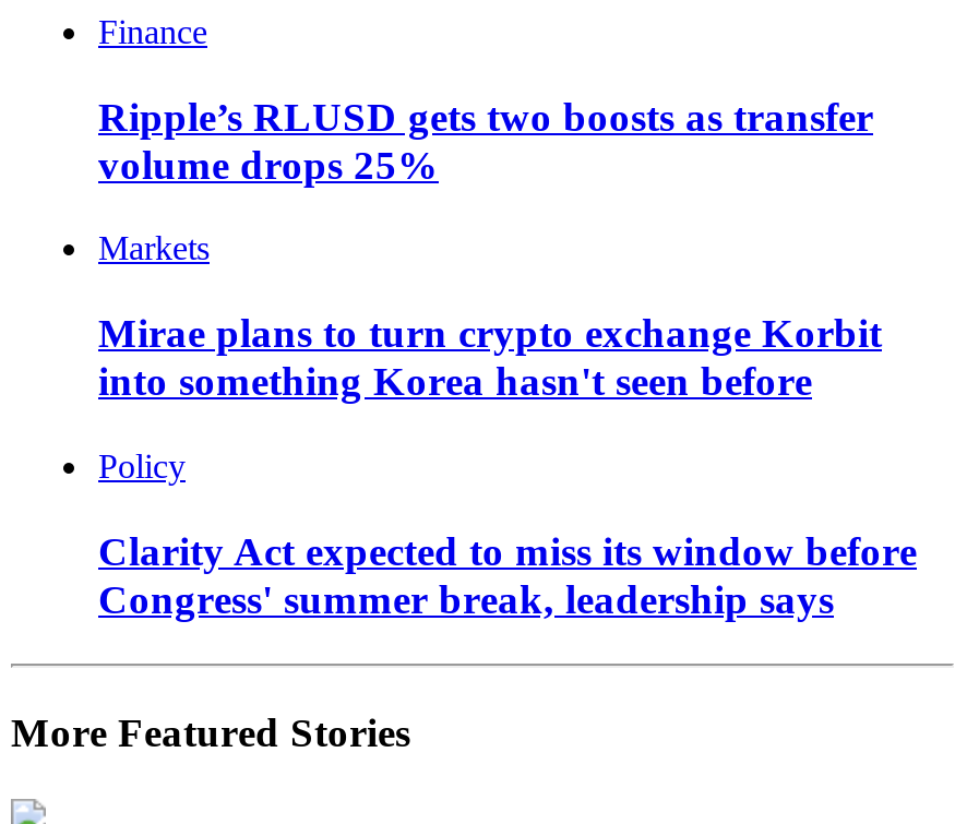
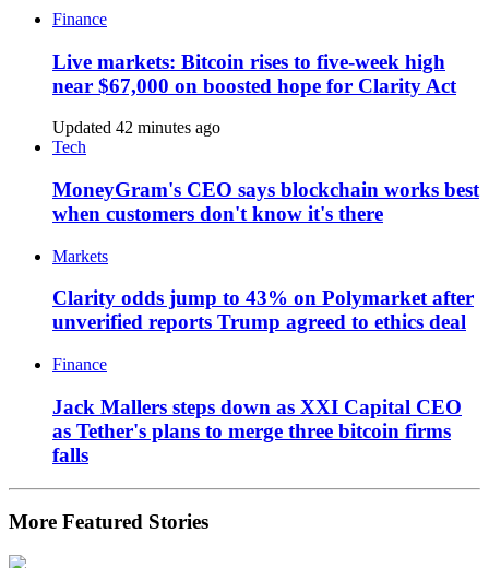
[98,93,873,187] Ripple’s RLUSD gets two boosts as transfer | volume drops 25% -> [52,50,479,225] Live markets: Bitcoin rises to five-week high | near $67,000 on boosted hope for Clarity Act | Updated 42 minutes ago | Tech | MoneyGram's CEO says blockchain works best | when customers don't know it's there
[98,310,882,404] Mirae plans to turn crypto exchange Korbit | into something Korea hasn't seen before -> [52,287,474,334] Clarity odds jump to 43% on Polymarket after | unverified reports Trump agreed to ethics deal
[98,447,186,484] Policy -> [52,355,107,374] Finance
[98,527,917,621] Clarity Act expected to miss its window before | Congress' summer break, leadership says -> [52,395,462,466] Jack Mallers steps down as XXI Capital CEO | as Tether's plans to merge three bitcoin firms | falls

